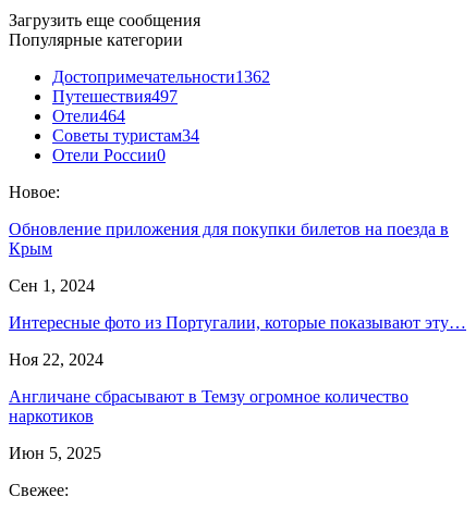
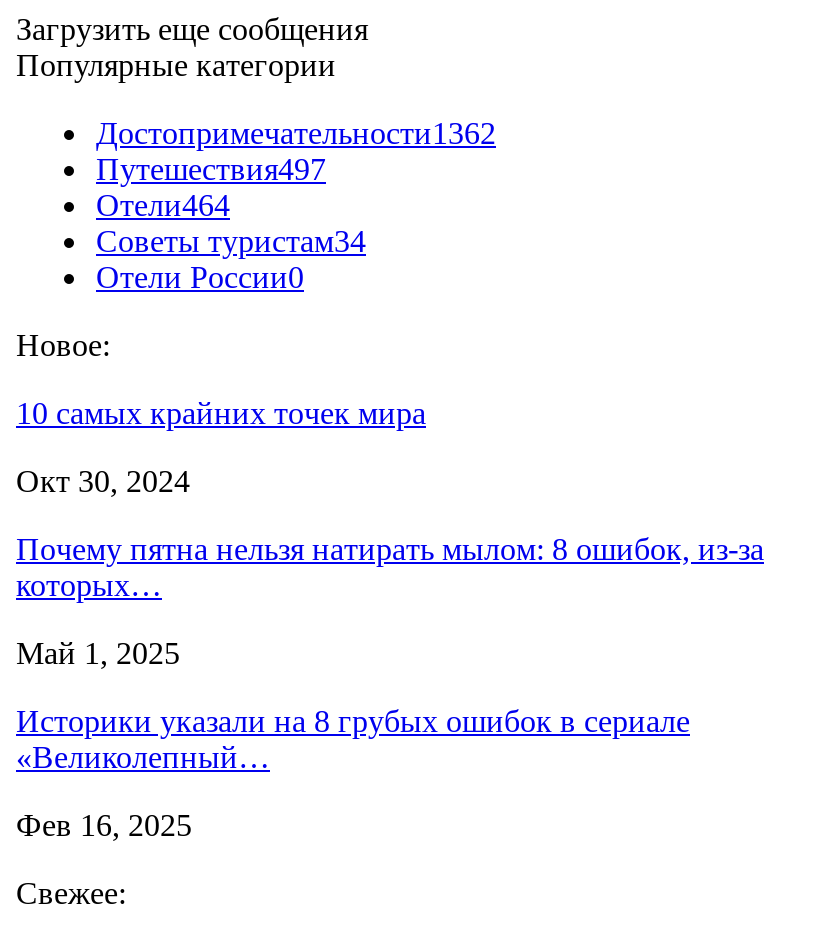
[9,219,449,258] Обновление приложения для покупки билетов на поезда в | Крым -> [16,396,426,430] 10 самых крайних точек мира
[9,276,95,295] Сен 1, 2024 -> [16,464,190,498] Окт 30, 2024
[9,313,466,332] Интересные фото из Португалии, которые показывают эту… -> [16,532,764,602] Почему пятна нельзя натирать мылом: 8 ошибок, из-за | которых…
[9,350,103,368] Ноя 22, 2024 -> [16,636,180,670] Май 1, 2025
[9,387,408,425] Англичане сбрасывают в Темзу огромное количество | наркотиков -> [16,704,690,774] Историки указали на 8 грубых ошибок в сериале | «Великолепный…
[9,444,101,462] Июн 5, 2025 -> [16,808,192,842] Фев 16, 2025

